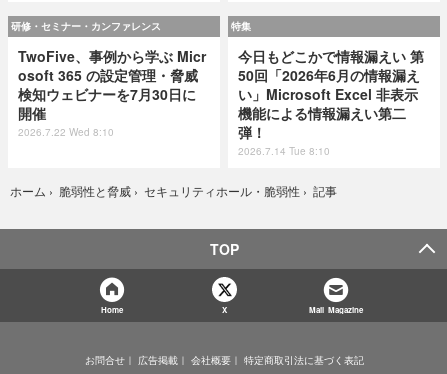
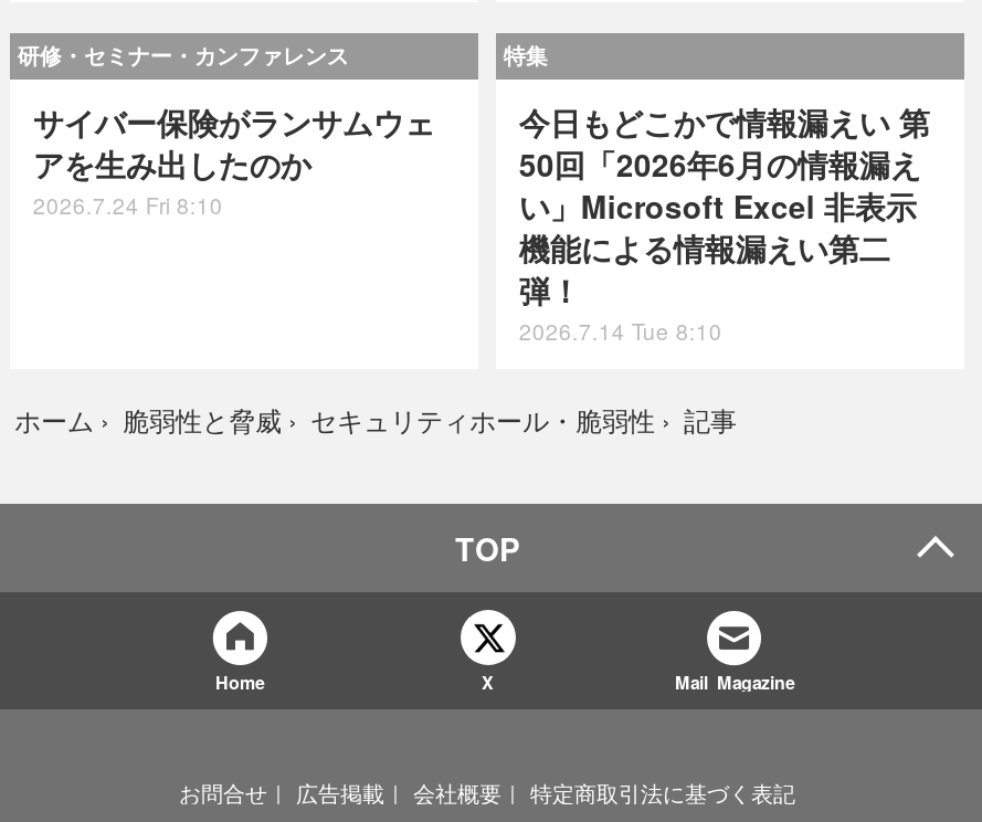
[18,46,206,139] TwoFive、事例から学ぶ Micr | osoft 365 の設定管理・脅威 | 検知ウェビナーを7月30日に | 開催 | 2026.7.22 Wed 8:10 -> [33,99,435,221] サイバー保険がランサムウェ | アを生み出したのか | 2026.7.24 Fri 8:10

